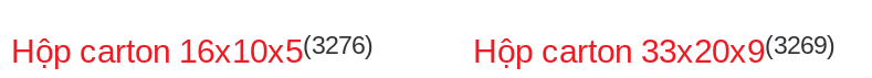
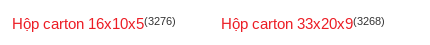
[473,31,836,69] Hộp carton 33x20x9(3269) -> [221,15,385,32] Hộp carton 33x20x9(3268)

